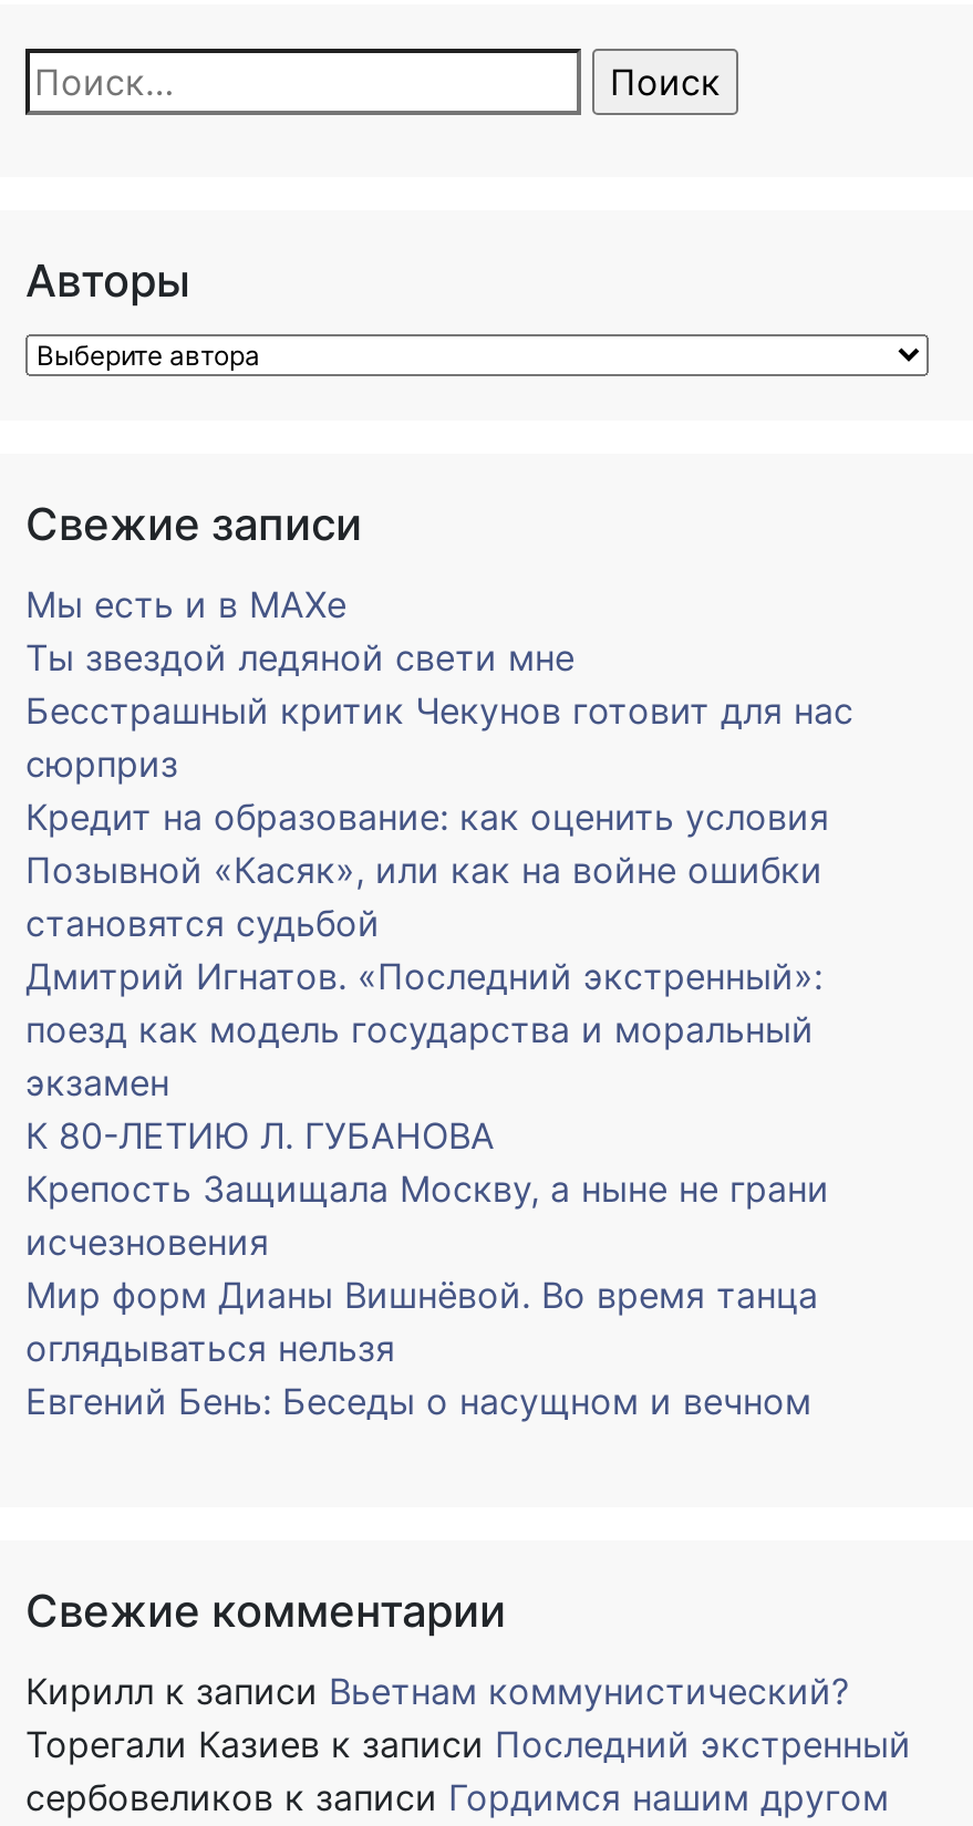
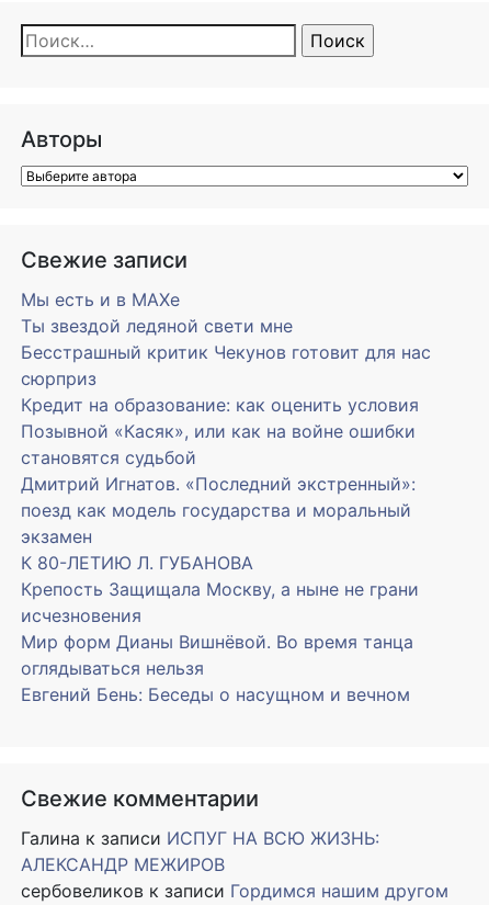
[25,1670,911,1767] Кирилл к записи Вьетнам коммунистический? | Торегали Казиев к записи Последний экстренный -> [21,827,379,876] Галина к записи ИСПУГ НА ВСЮ ЖИЗНЬ: | АЛЕКСАНДР МЕЖИРОВ

